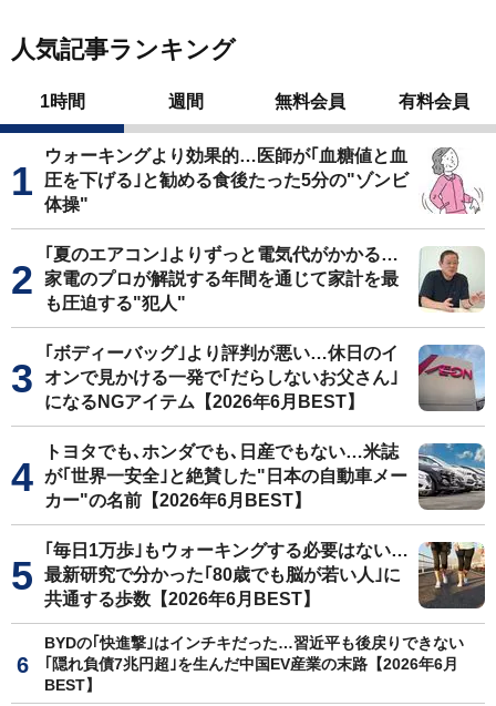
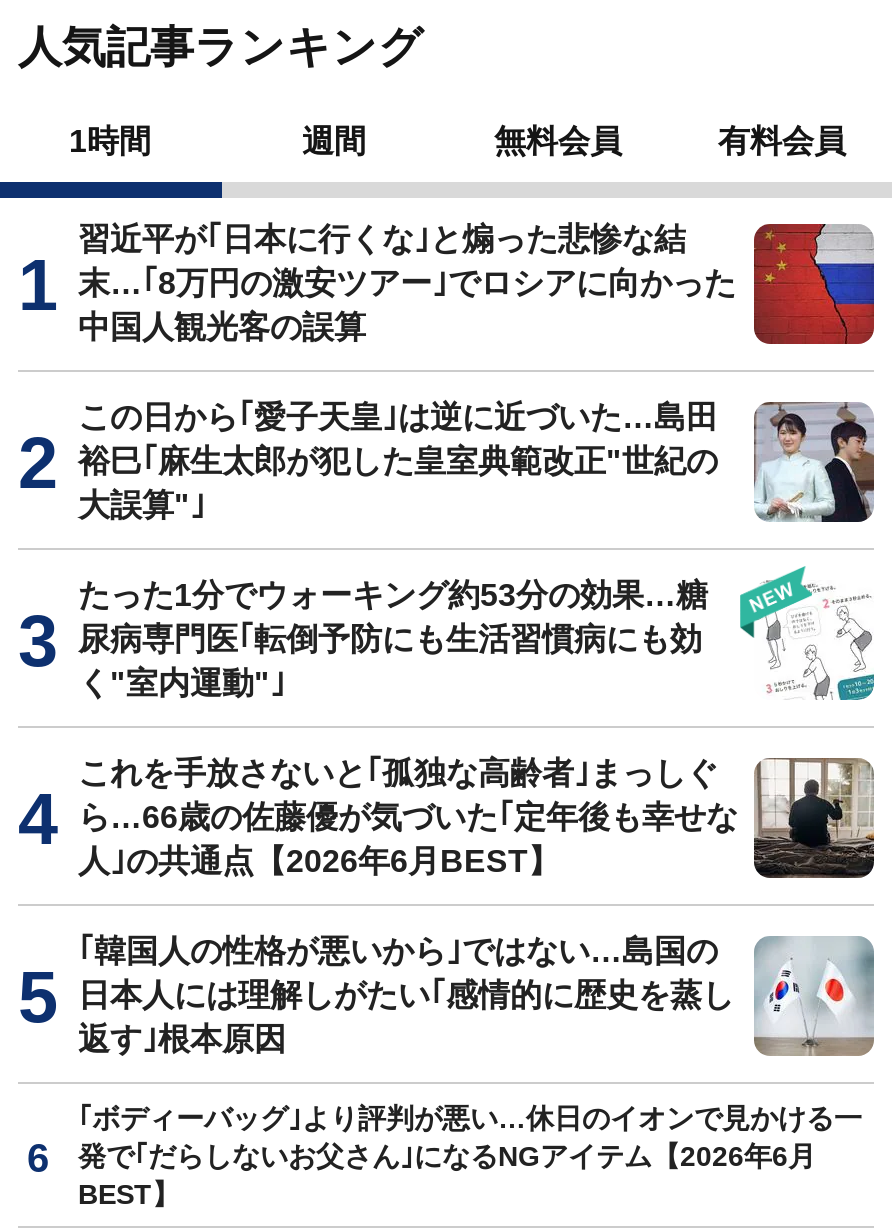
[44,146,485,214] [image] | ウォーキングより効果的…医師が｢血糖値と血 | 圧を下げる｣と勧める食後たった5分の"ゾンビ | 体操" -> [78,222,876,346] [image] | 習近平が｢日本に行くな｣と煽った悲惨な結 | 末…｢8万円の激安ツアー｣でロシアに向かった | 中国人観光客の誤算
[44,245,485,313] [image] | ｢夏のエアコン｣よりずっと電気代がかかる… | 家電のプロが解説する年間を通じて家計を最 | も圧迫する"犯人" -> [78,400,874,524] [image] | この日から｢愛子天皇｣は逆に近づいた…島田 | 裕巳｢麻生太郎が犯した皇室典範改正"世紀の | 大誤算"｣
[44,338,486,412] [image] | ｢ボディーバッグ｣より評判が悪い…休日のイ | オンで見かける一発で｢だらしないお父さん｣ | になるNGアイテム【2026年6月BEST】 -> [78,566,874,700] [image] | たった1分でウォーキング約53分の効果…糖 | 尿病専門医｢転倒予防にも生活習慣病にも効 | く"室内運動"｣
[44,442,486,510] [image] | トヨタでも､ホンダでも､日産でもない…米誌 | が｢世界一安全｣と絶賛した"日本の自動車メー | カー"の名前【2026年6月BEST】 -> [78,756,874,878] [image] | これを手放さないと｢孤独な高齢者｣まっしぐ | ら…66歳の佐藤優が気づいた｢定年後も幸せな | 人｣の共通点【2026年6月BEST】
[44,541,486,610] [image] | ｢毎日1万歩｣もウォーキングする必要はない… | 最新研究で分かった｢80歳でも脳が若い人｣に | 共通する歩数【2026年6月BEST】 -> [78,934,876,1058] [image] | ｢韓国人の性格が悪いから｣ではない…島国の | 日本人には理解しがたい｢感情的に歴史を蒸し | 返す｣根本原因
[44,634,464,673] BYDの｢快進撃｣はインチキだった…習近平も後戻りできない | ｢隠れ負債7兆円超｣を生んだ中国EV産業の末路【2026年6月 -> [78,1102,862,1172] ｢ボディーバッグ｣より評判が悪い…休日のイオンで見かける一 | 発で｢だらしないお父さん｣になるNGアイテム【2026年6月

